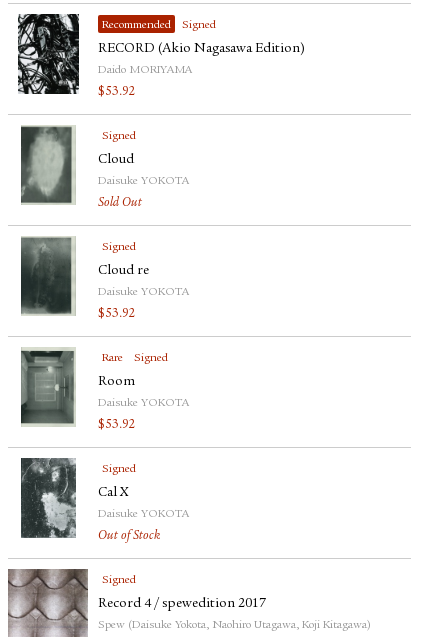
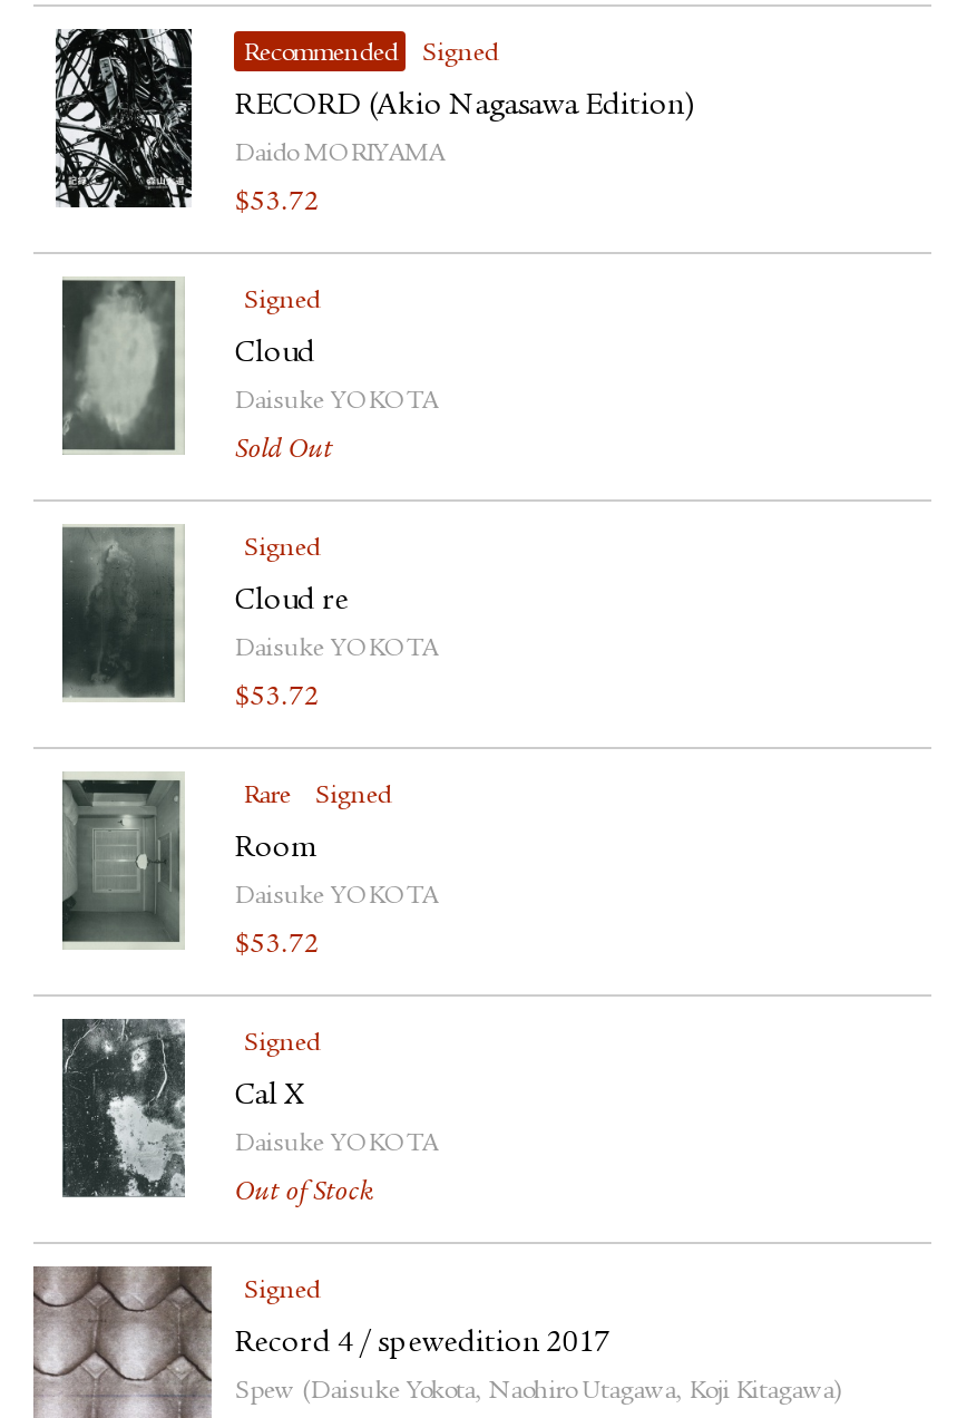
[98,86,136,99] $53.92 -> [235,190,320,218] $53.72
[98,308,136,321] $53.92 -> [235,684,320,713] $53.72
[98,419,136,432] $53.92 -> [235,932,320,961] $53.72

